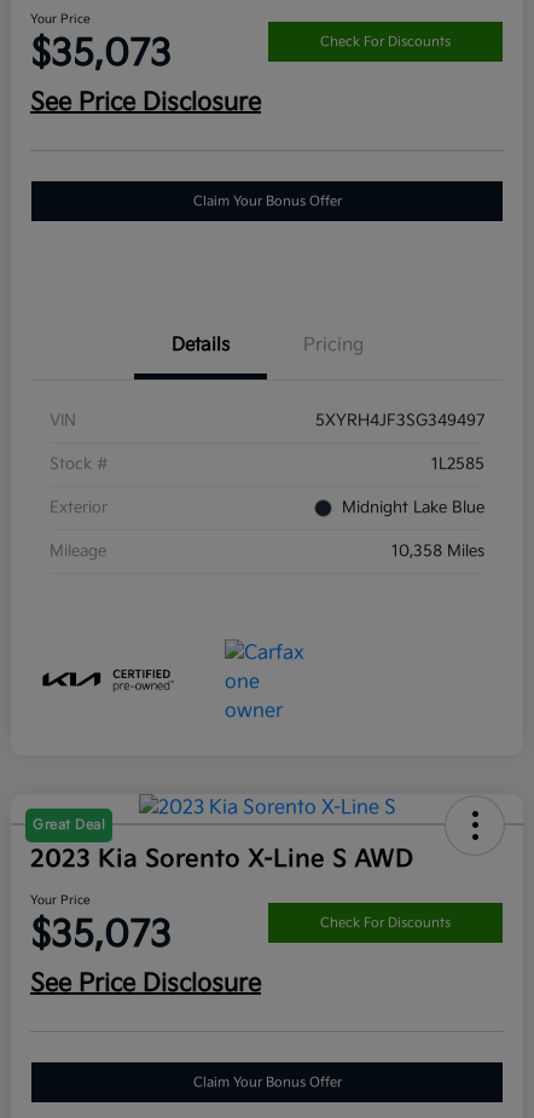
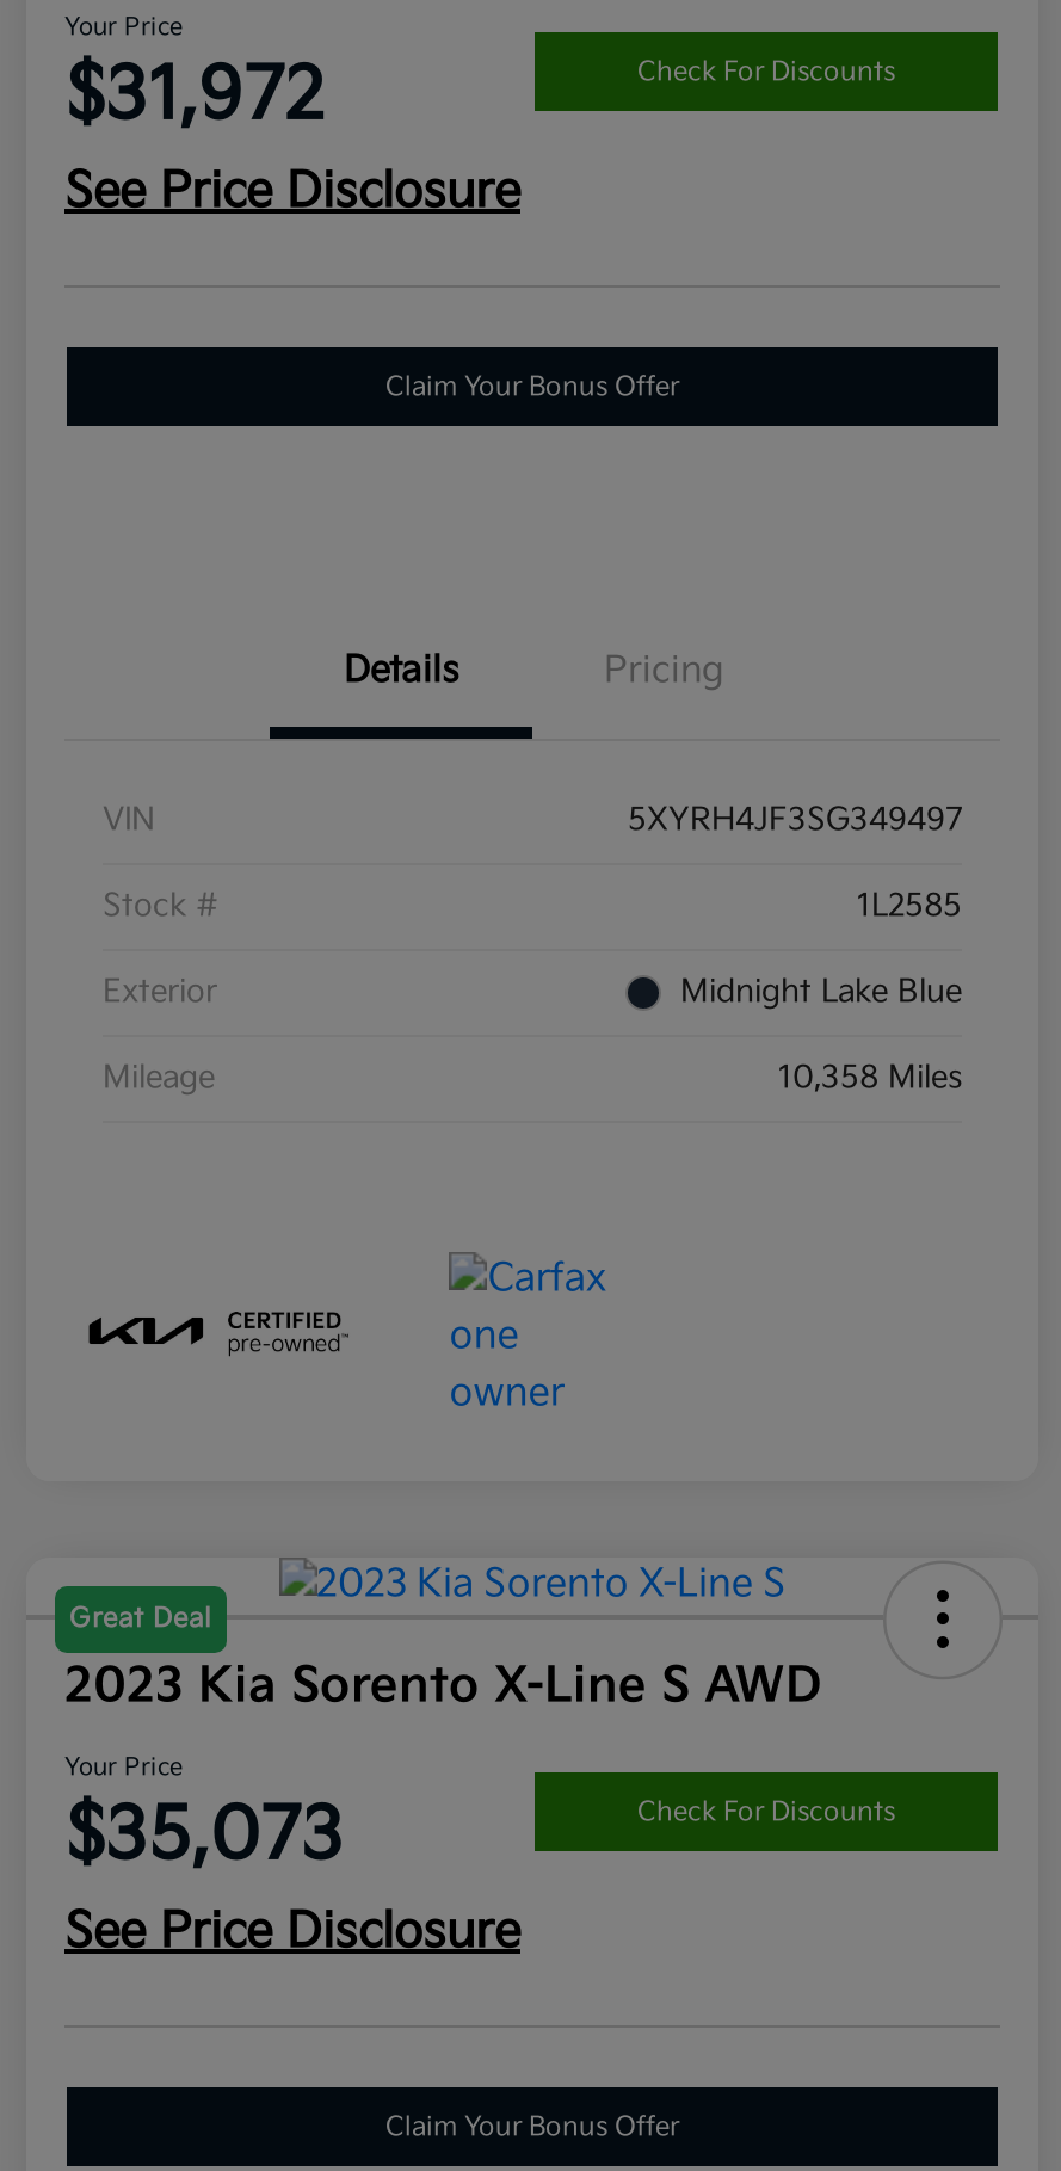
[30,32,172,76] $35,073 -> [64,53,325,139] $31,972

